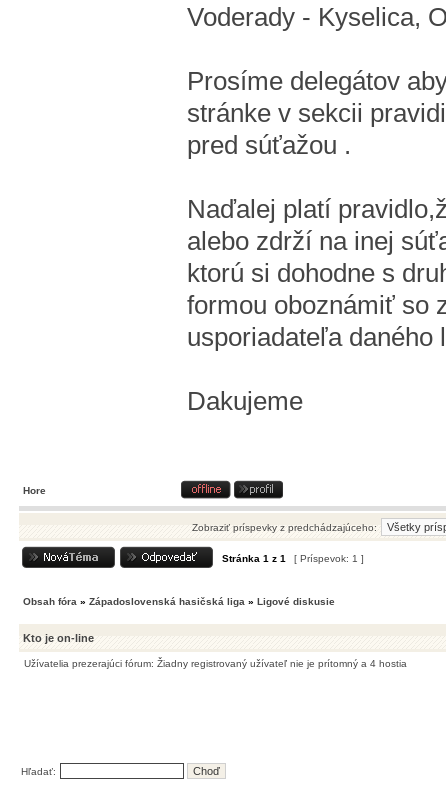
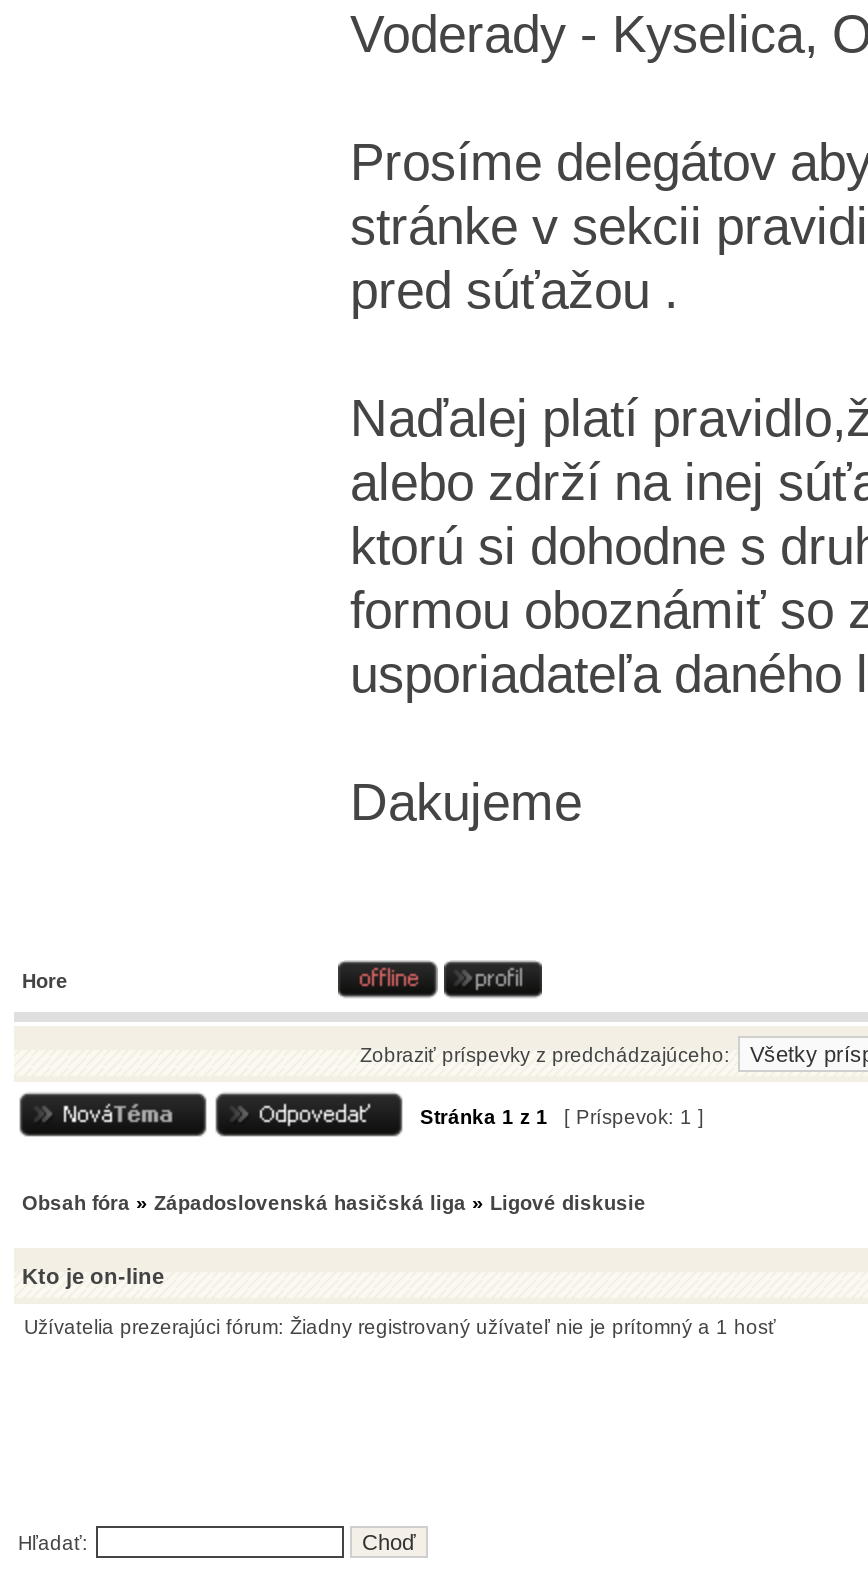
[24,658,407,669] Užívatelia prezerajúci fórum: Žiadny registrovaný užívateľ nie je prítomný a 4 hostia -> [24,1316,776,1338] Užívatelia prezerajúci fórum: Žiadny registrovaný užívateľ nie je prítomný a 1 hosť

